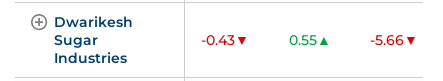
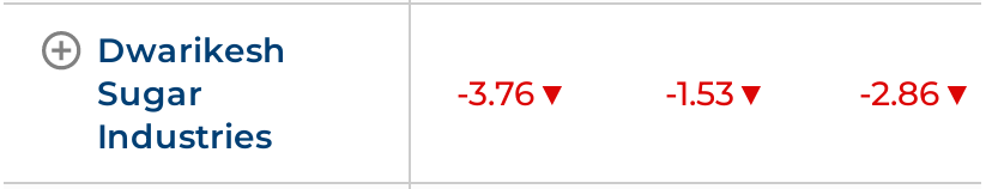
[201,31,235,49] -0.43 -> [456,71,536,114] -3.76
[289,31,317,49] 0.55 -> [665,71,734,114] -1.53
[370,31,404,49] -5.66 -> [859,71,940,114] -2.86

